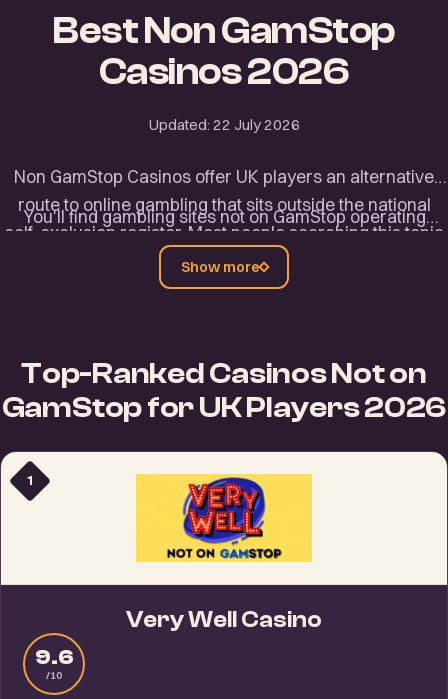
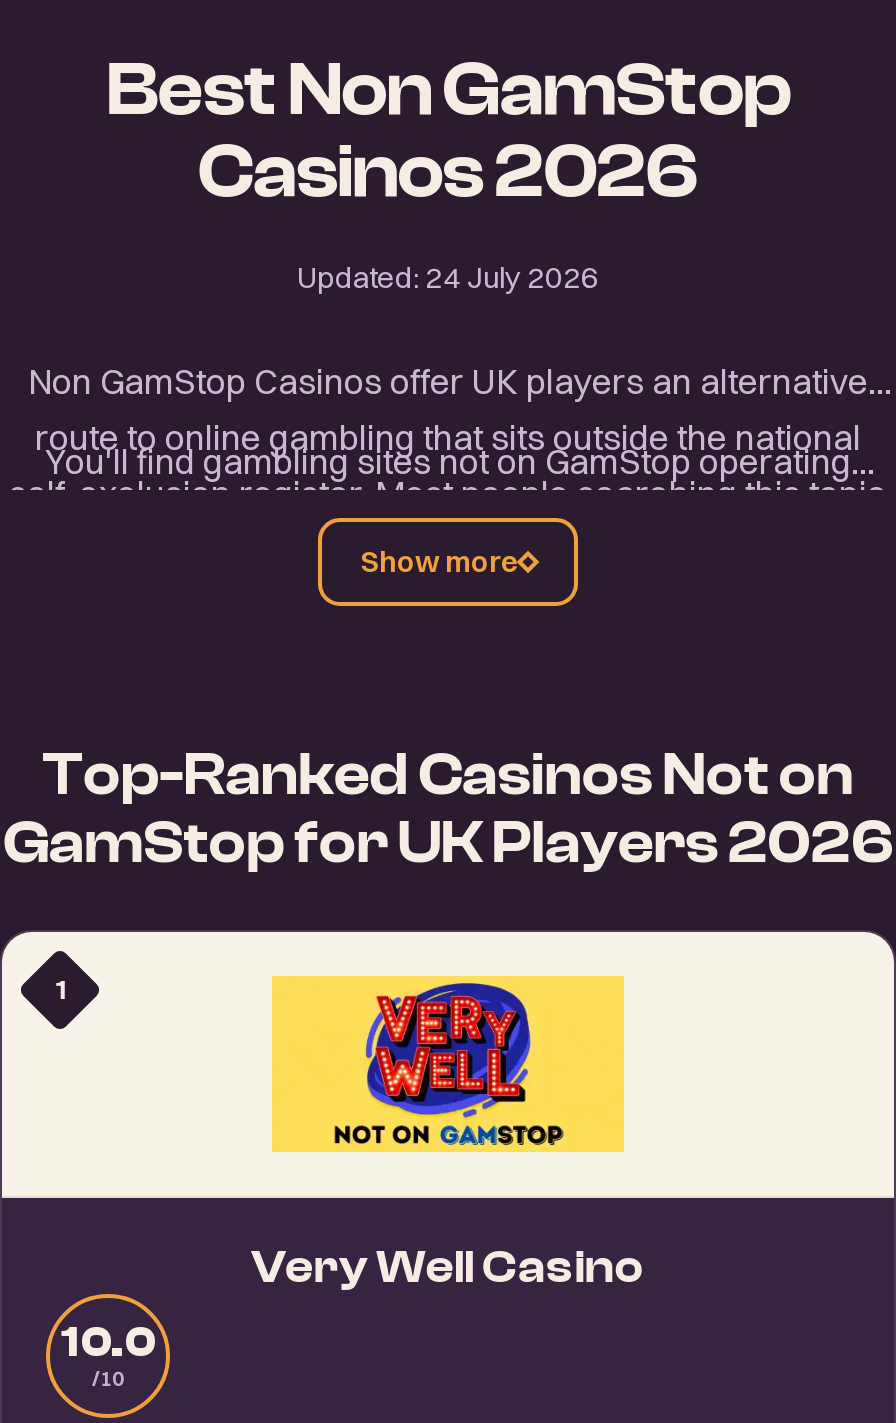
[148,115,299,134] Updated: 22 July 2026 -> [297,258,599,296] Updated: 24 July 2026
[34,645,73,669] 9.6 -> [61,1318,155,1366] 10.0

